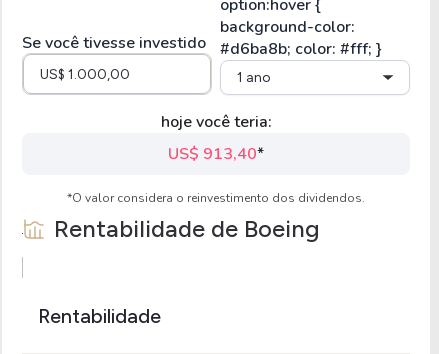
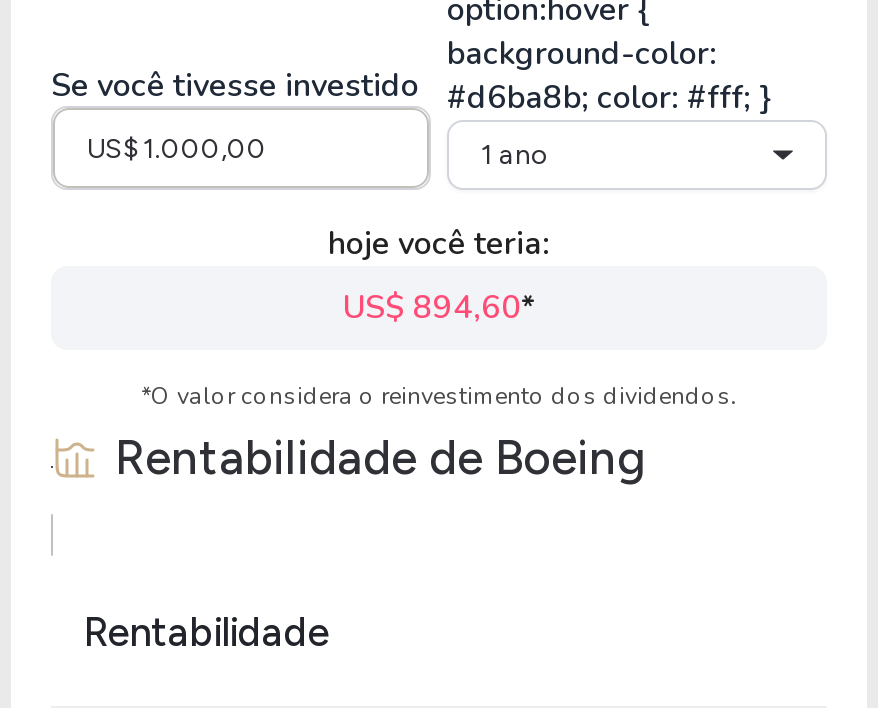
[168,143,264,165] US$ 913,40* -> [343,286,535,330] US$ 894,60*

